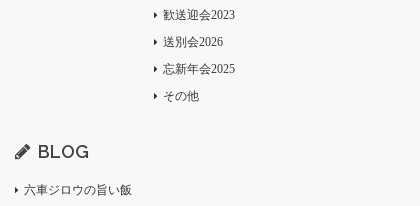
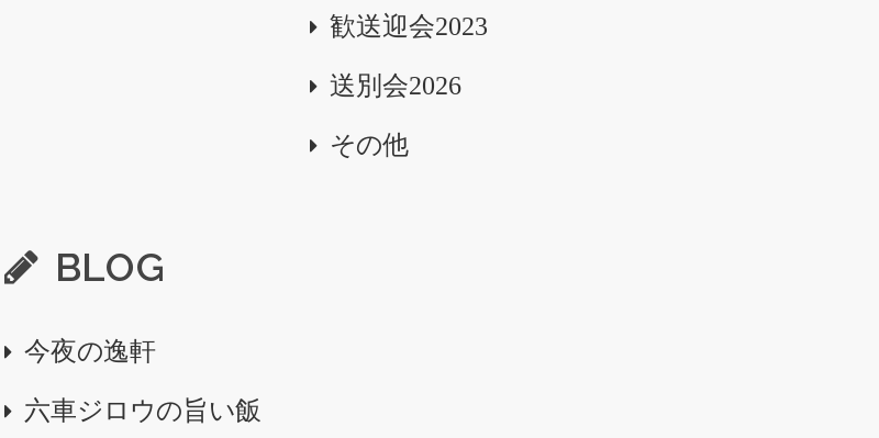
[163,62,235,76] 忘新年会2025 -> none
moved [38,89,199,162] -> [55,130,409,290]: その他 | BLOG
none -> [24,336,156,367] 今夜の逸軒

